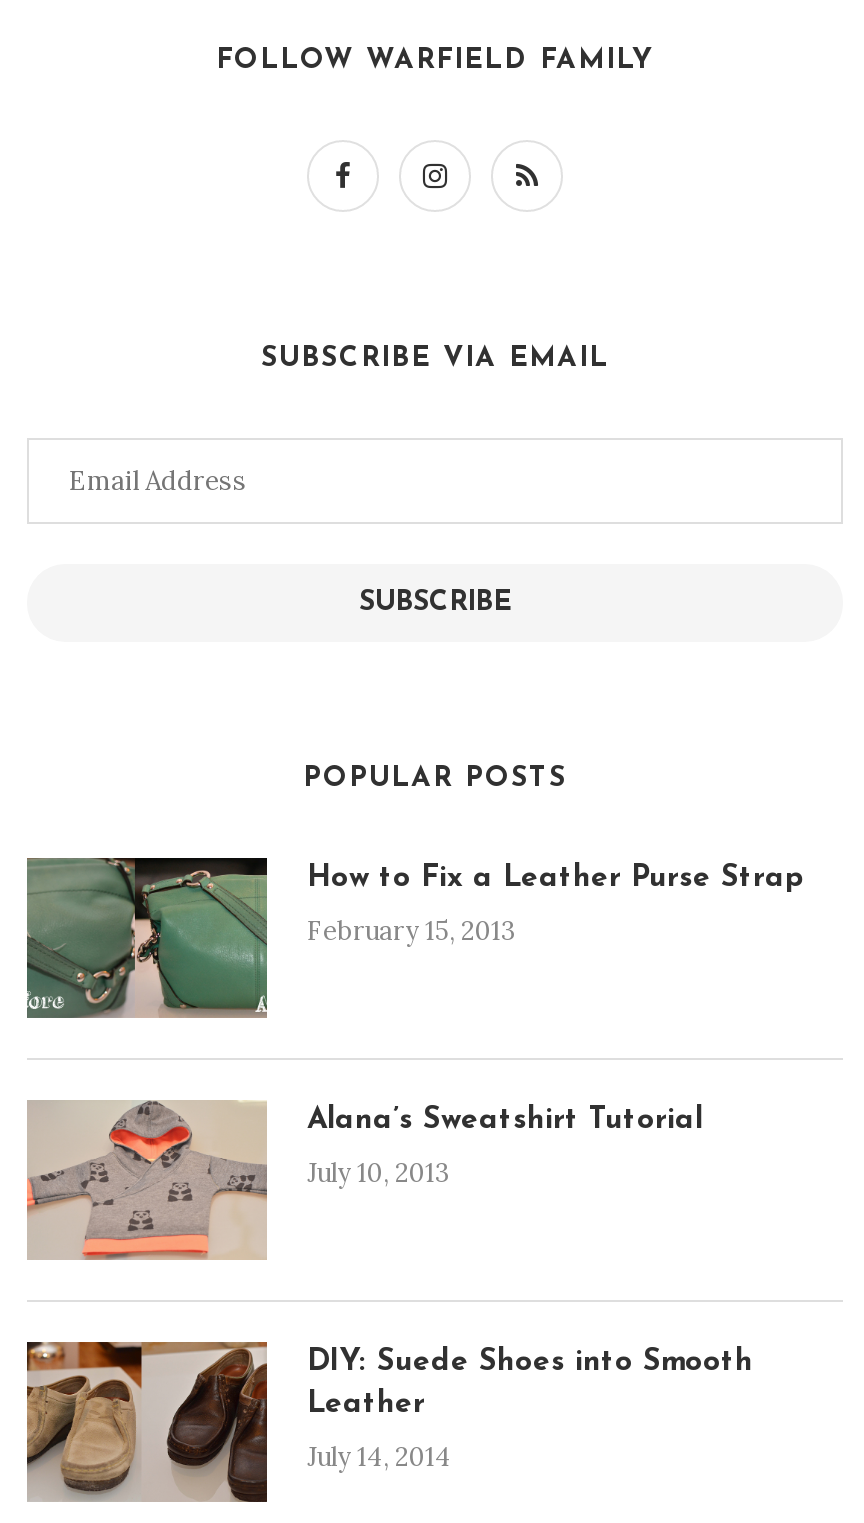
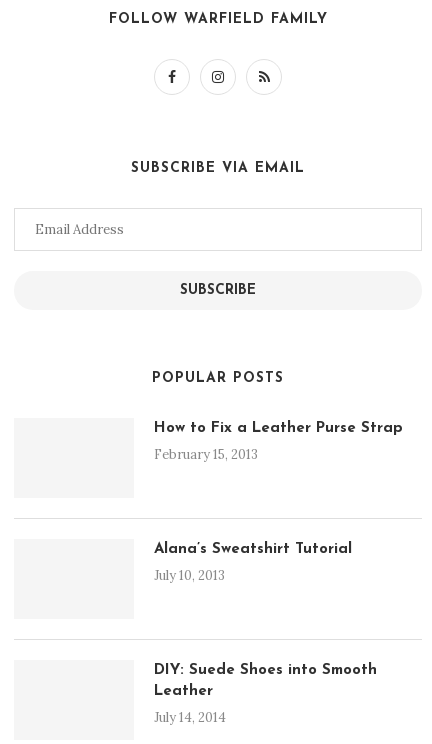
[25,856,269,1020] [image] -> none
[25,1098,269,1262] [image] -> none
[25,1340,269,1504] [image] -> none

